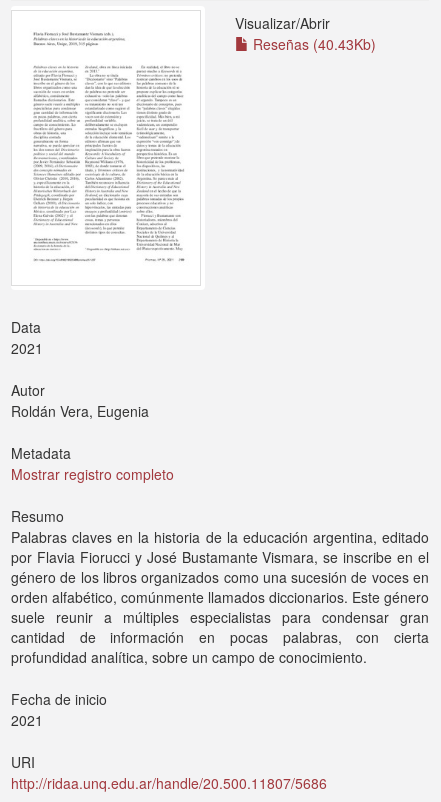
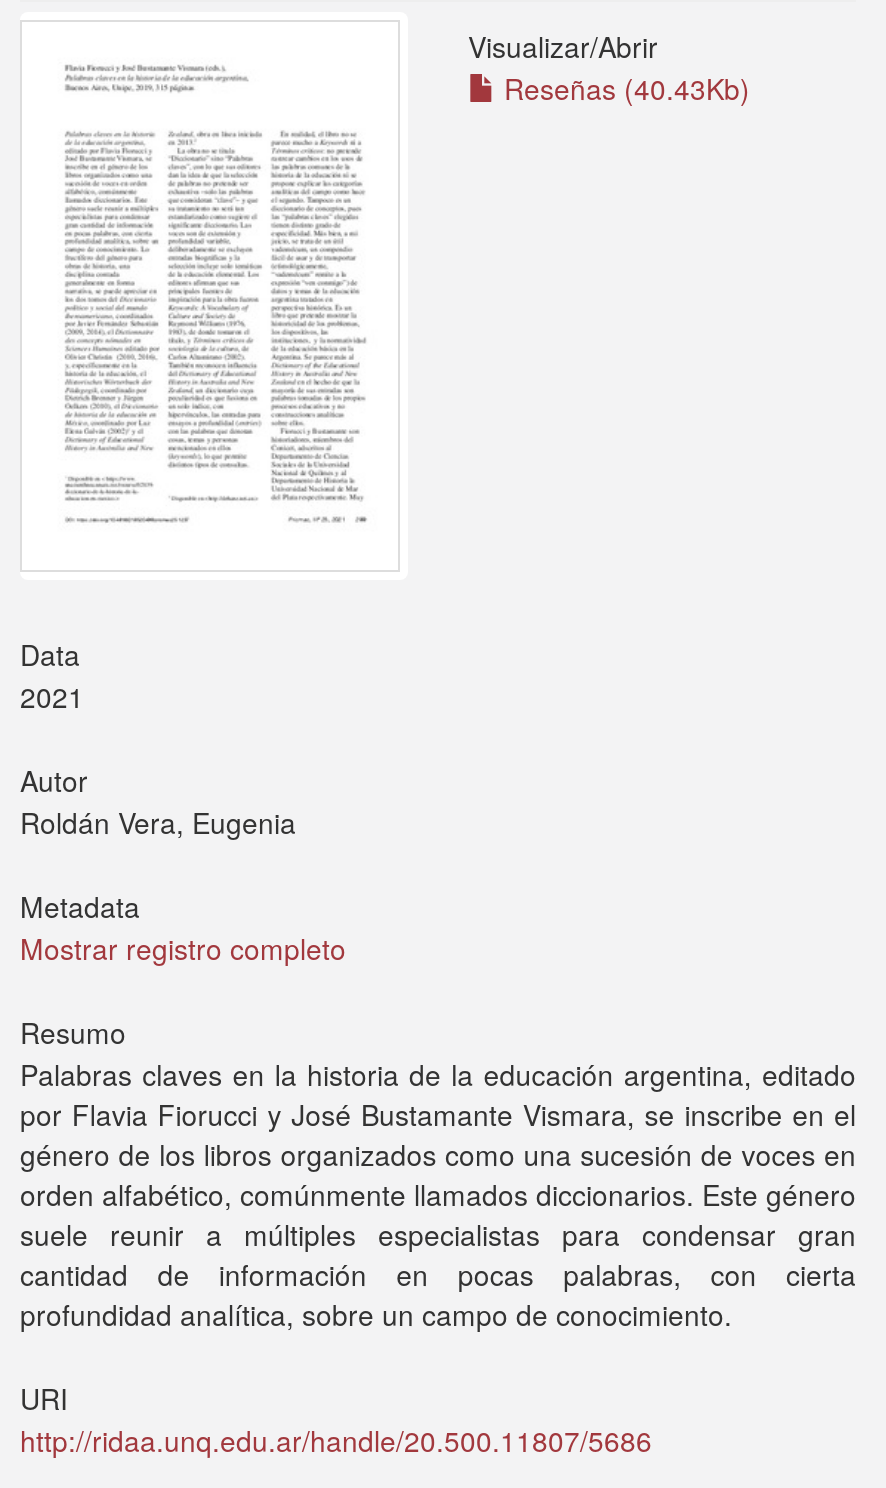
[11,689,107,730] Fecha de inicio | 2021 -> none

